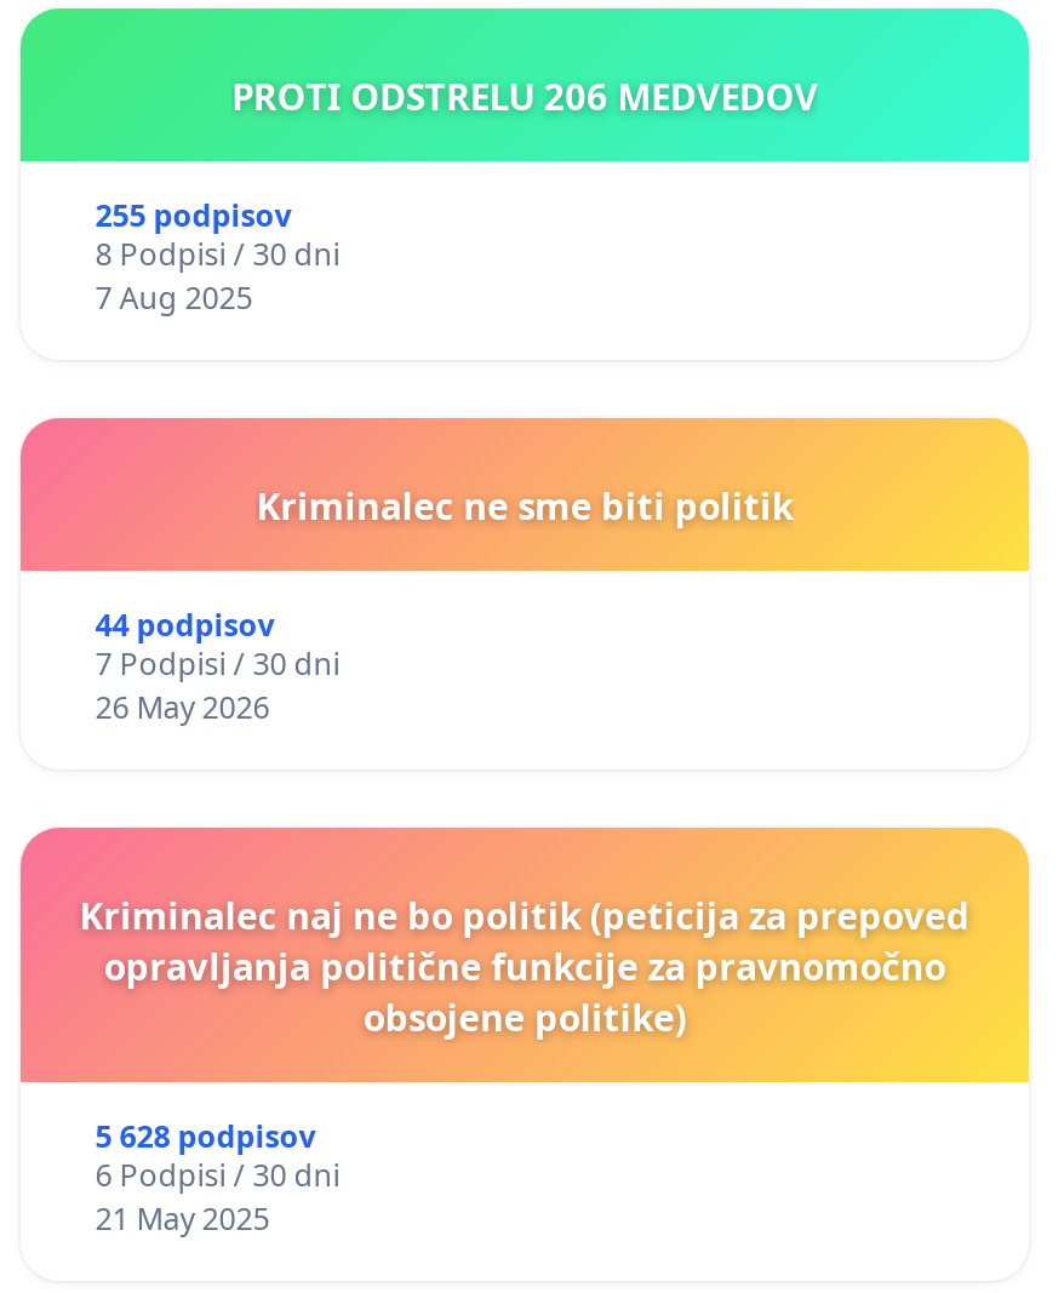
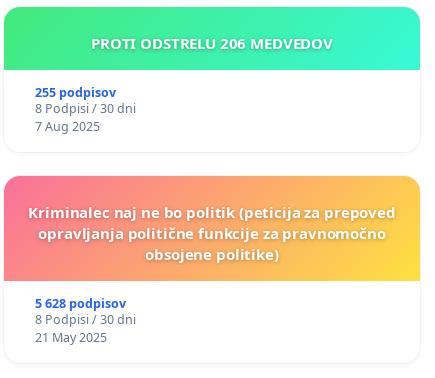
[95,482,793,729] Kriminalec ne sme biti politik | 44 podpisov | 7 Podpisi / 30 dni | 26 May 2026 -> none
[95,1155,340,1197] 6 Podpisi / 30 dni -> [35,311,136,328] 8 Podpisi / 30 dni

